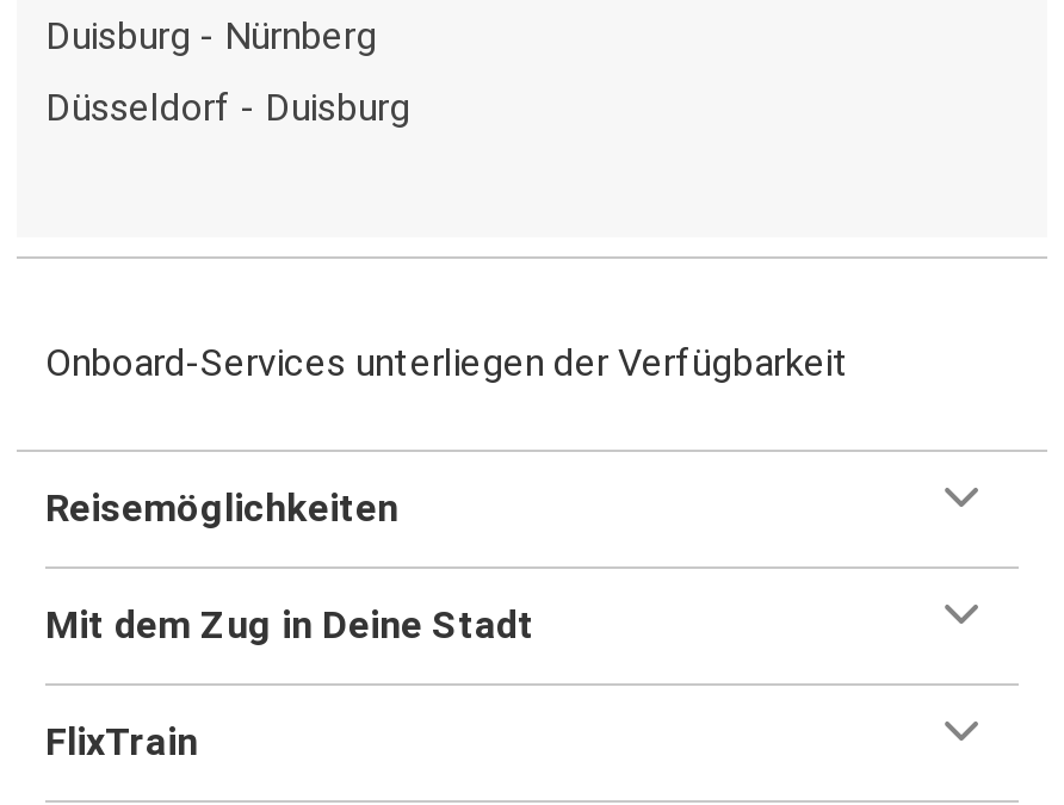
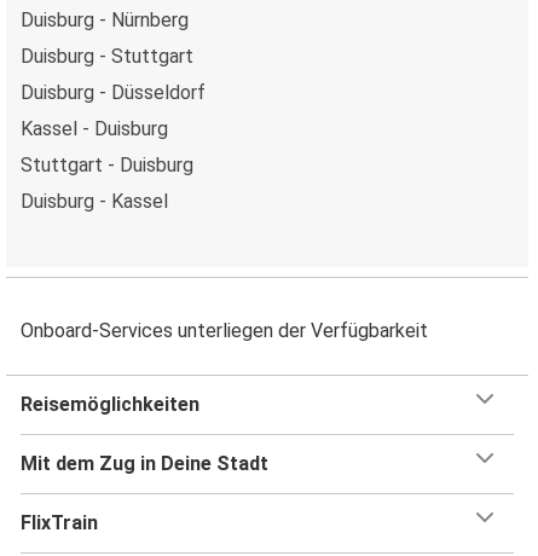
[45,85,410,130] Düsseldorf - Duisburg -> [21,45,206,213] Duisburg - Stuttgart | Duisburg - Düsseldorf | Kassel - Duisburg | Stuttgart - Duisburg | Duisburg - Kassel

